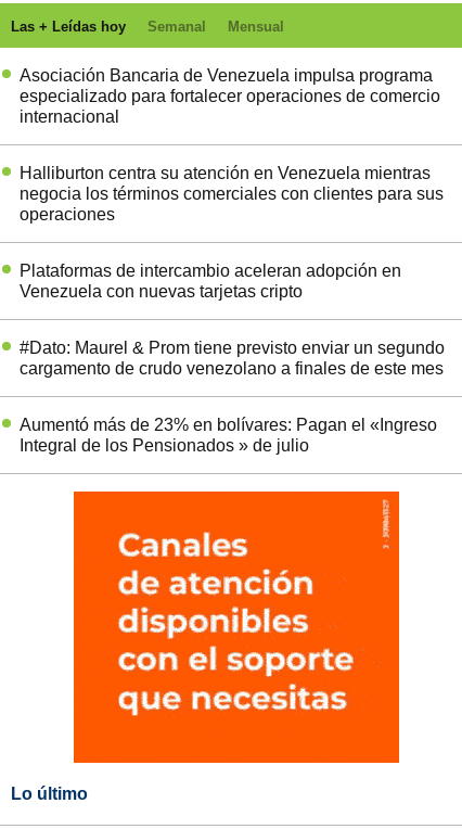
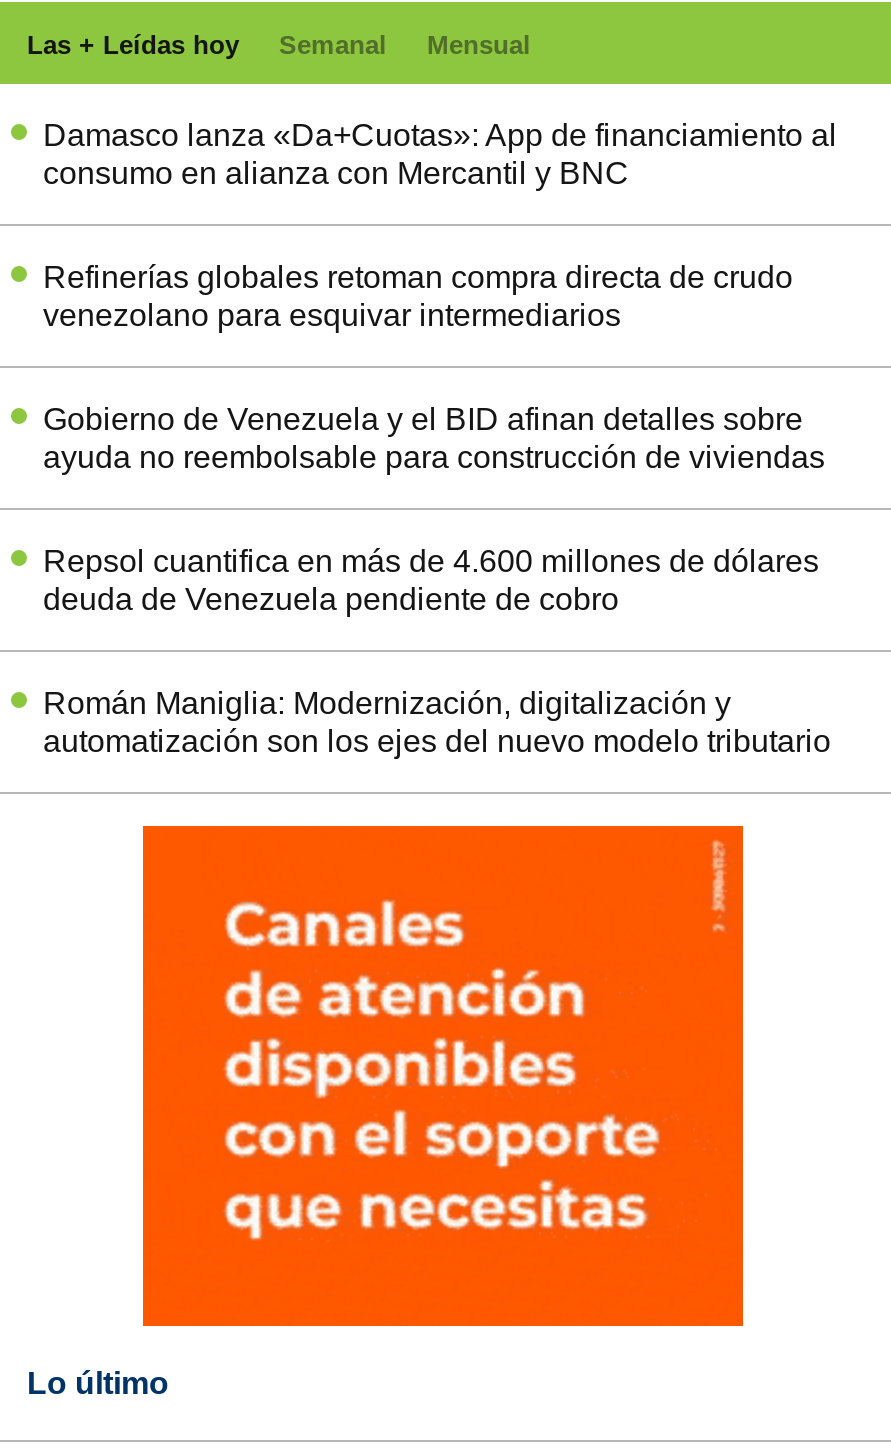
[20,66,440,126] Asociación Bancaria de Venezuela impulsa programa | especializado para fortalecer operaciones de comercio | internacional -> [43,118,837,190] Damasco lanza «Da+Cuotas»: App de financiamiento al | consumo en alianza con Mercantil y BNC
[20,164,444,223] Halliburton centra su atención en Venezuela mientras | negocia los términos comerciales con clientes para sus | operaciones -> [43,260,793,332] Refinerías globales retoman compra directa de crudo | venezolano para esquivar intermediarios
[20,261,401,300] Plataformas de intercambio aceleran adopción en | Venezuela con nuevas tarjetas cripto -> [43,402,825,474] Gobierno de Venezuela y el BID afinan detalles sobre | ayuda no reembolsable para construcción de viviendas
[20,338,445,377] #Dato: Maurel & Prom tiene previsto enviar un segundo | cargamento de crudo venezolano a finales de este mes -> [43,544,819,616] Repsol cuantifica en más de 4.600 millones de dólares | deuda de Venezuela pendiente de cobro
[20,415,437,455] Aumentó más de 23% en bolívares: Pagan el «Ingreso | Integral de los Pensionados » de julio -> [43,686,831,758] Román Maniglia: Modernización, digitalización y | automatización son los ejes del nuevo modelo tributario

